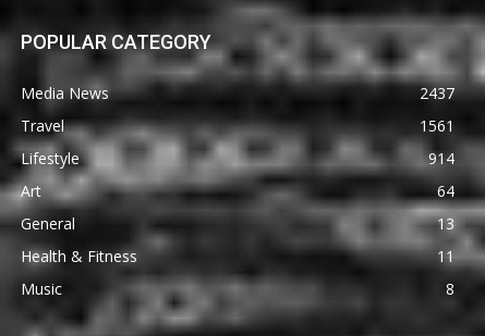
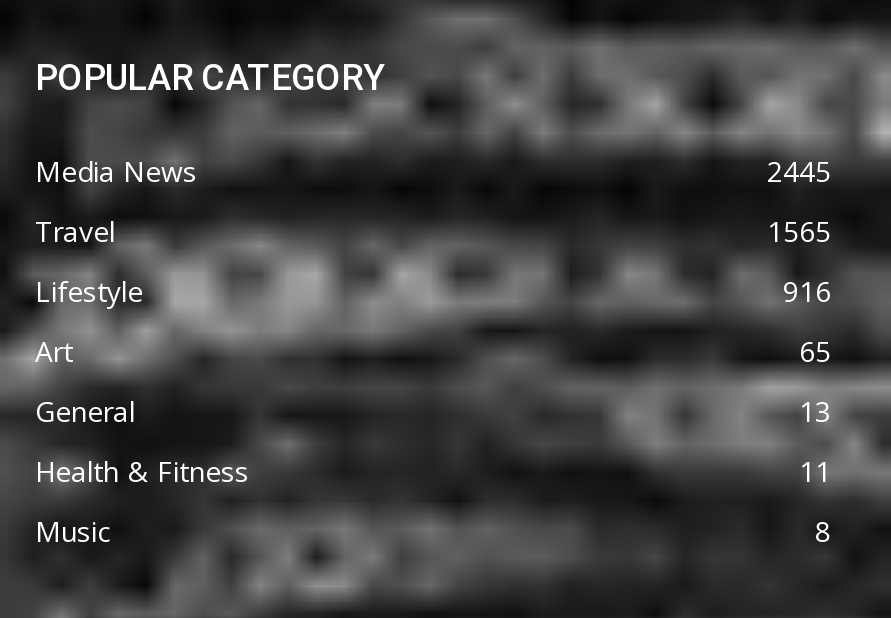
[420,82,454,103] 2437 -> [767,152,831,190] 2445
[420,115,454,136] 1561 -> [767,212,831,250] 1565
[428,148,454,168] 914 -> [783,272,831,310] 916
[437,180,454,201] 64 -> [799,332,831,370] 65

